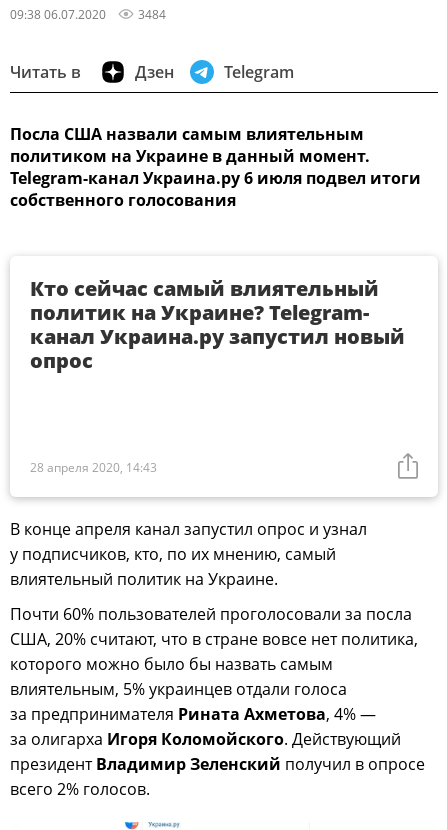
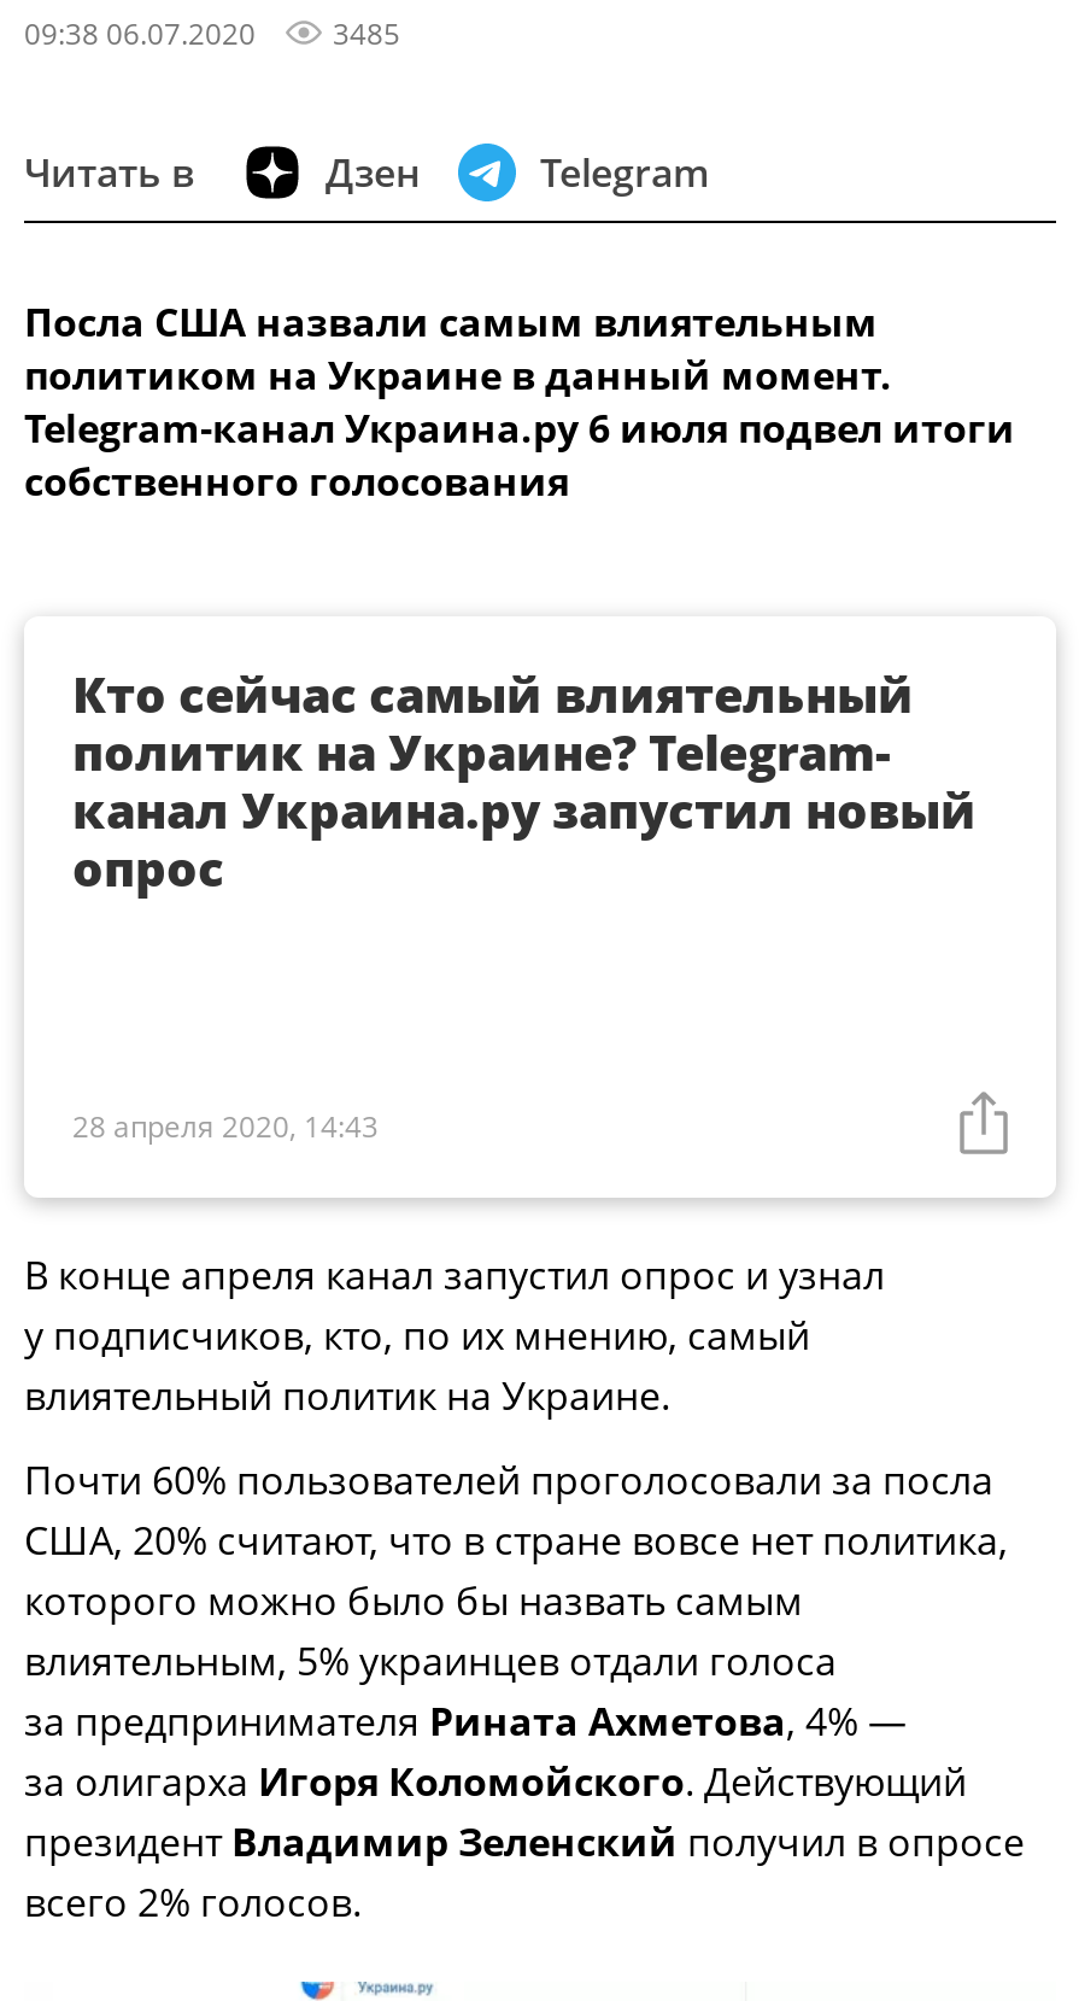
[10,6,166,22] 09:38 06.07.2020 3484 -> [24,13,400,52] 09:38 06.07.2020 3485

